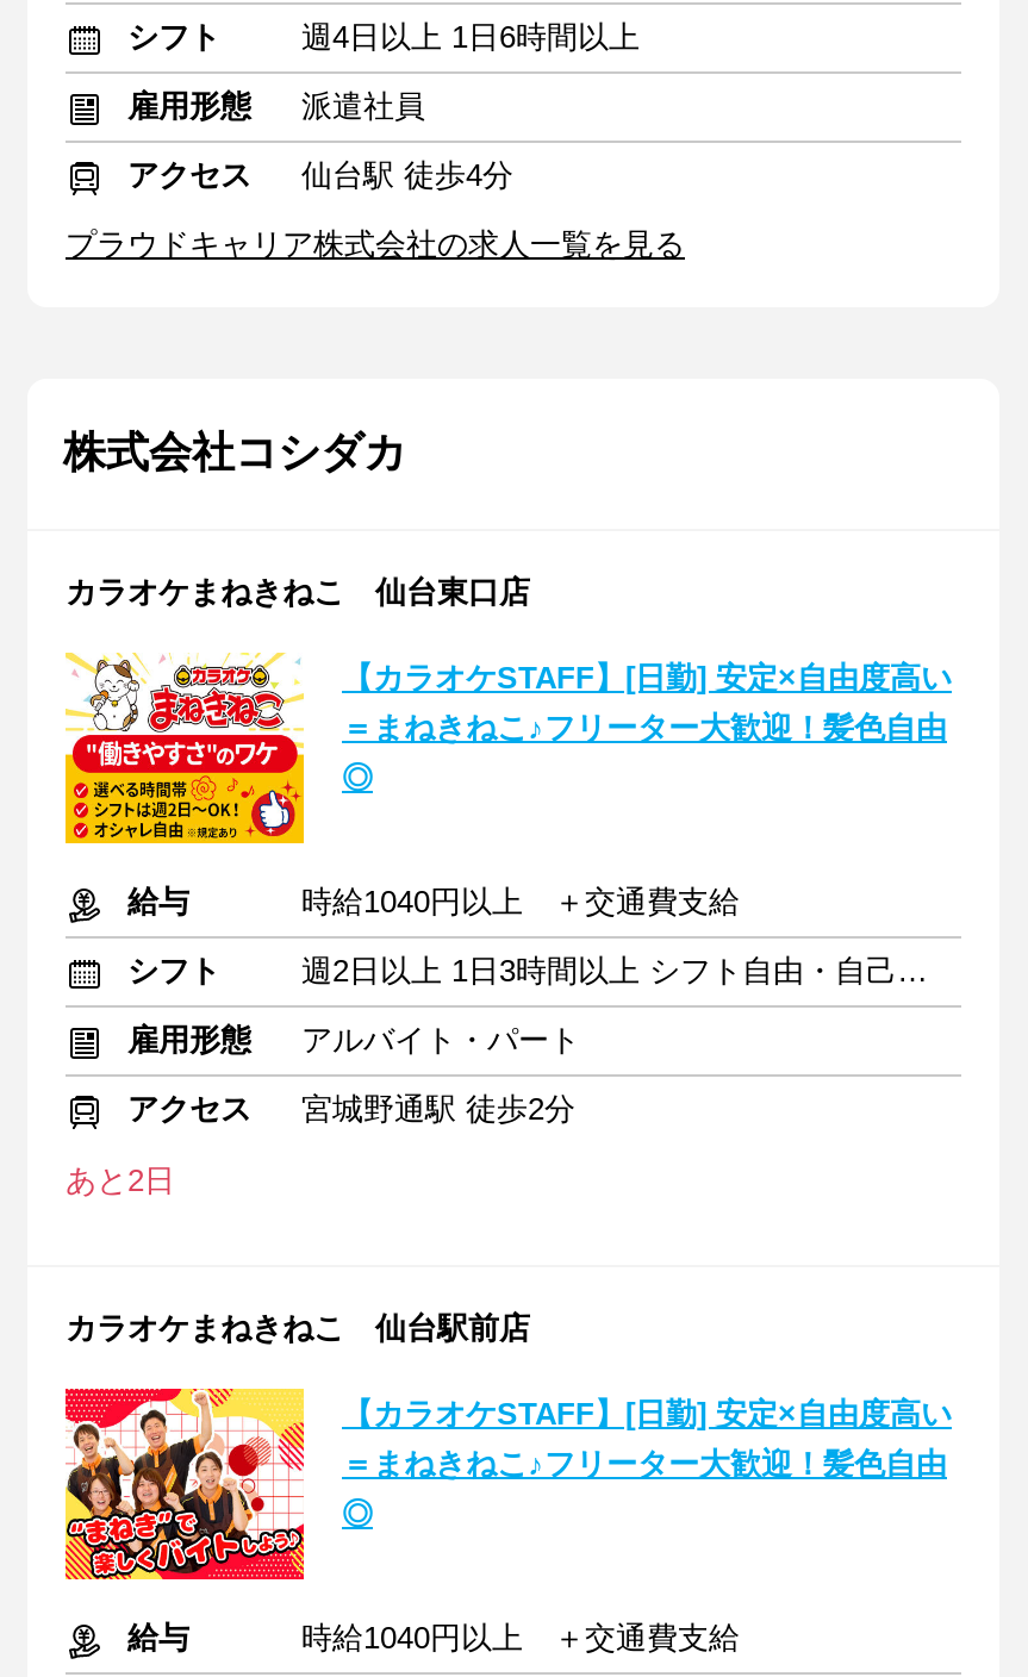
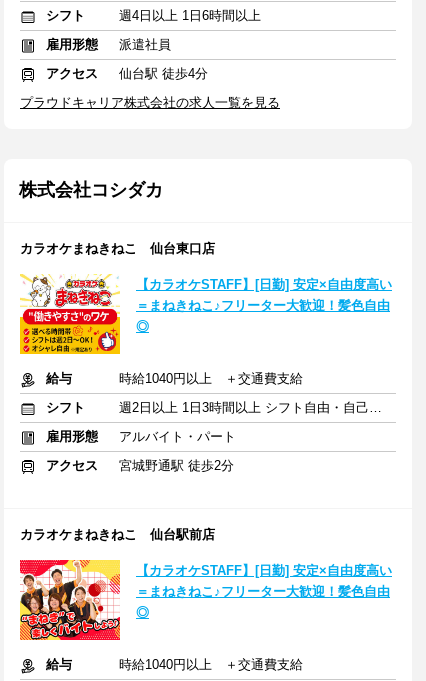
[66,1162,175,1198] あと2日 -> none

